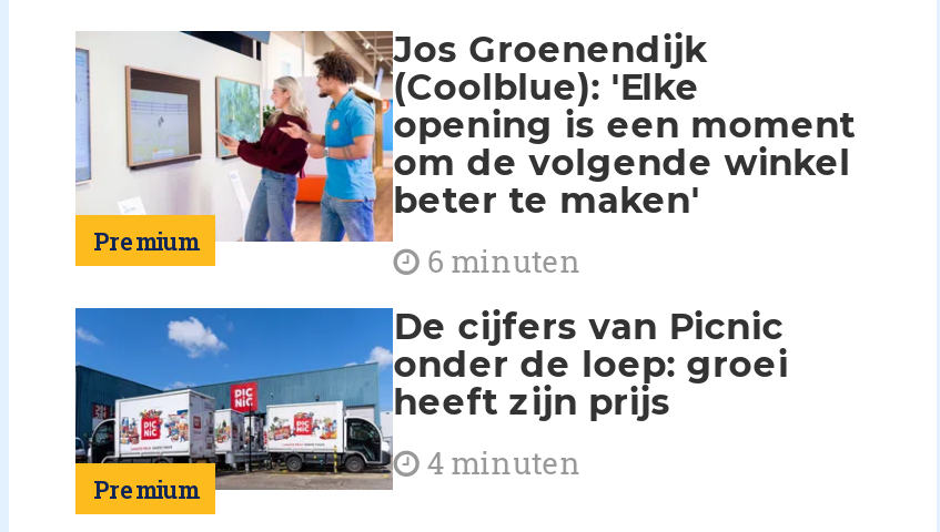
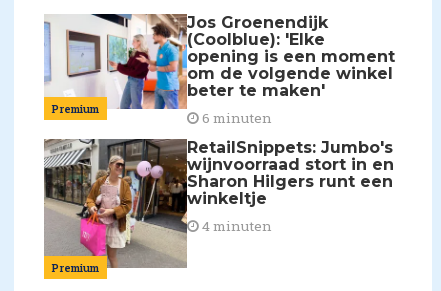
[73,306,788,488] [image] | De cijfers van Picnic | onder de loep: groei | heeft zijn prijs -> [43,138,394,267] [image] | RetailSnippets: Jumbo's | wijnvoorraad stort in en | Sharon Hilgers runt een | winkeltje

